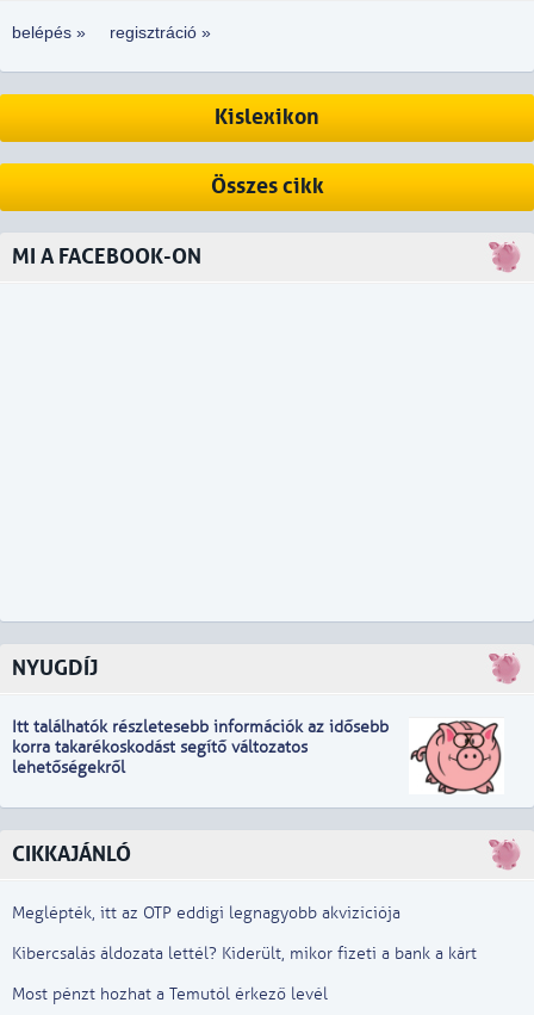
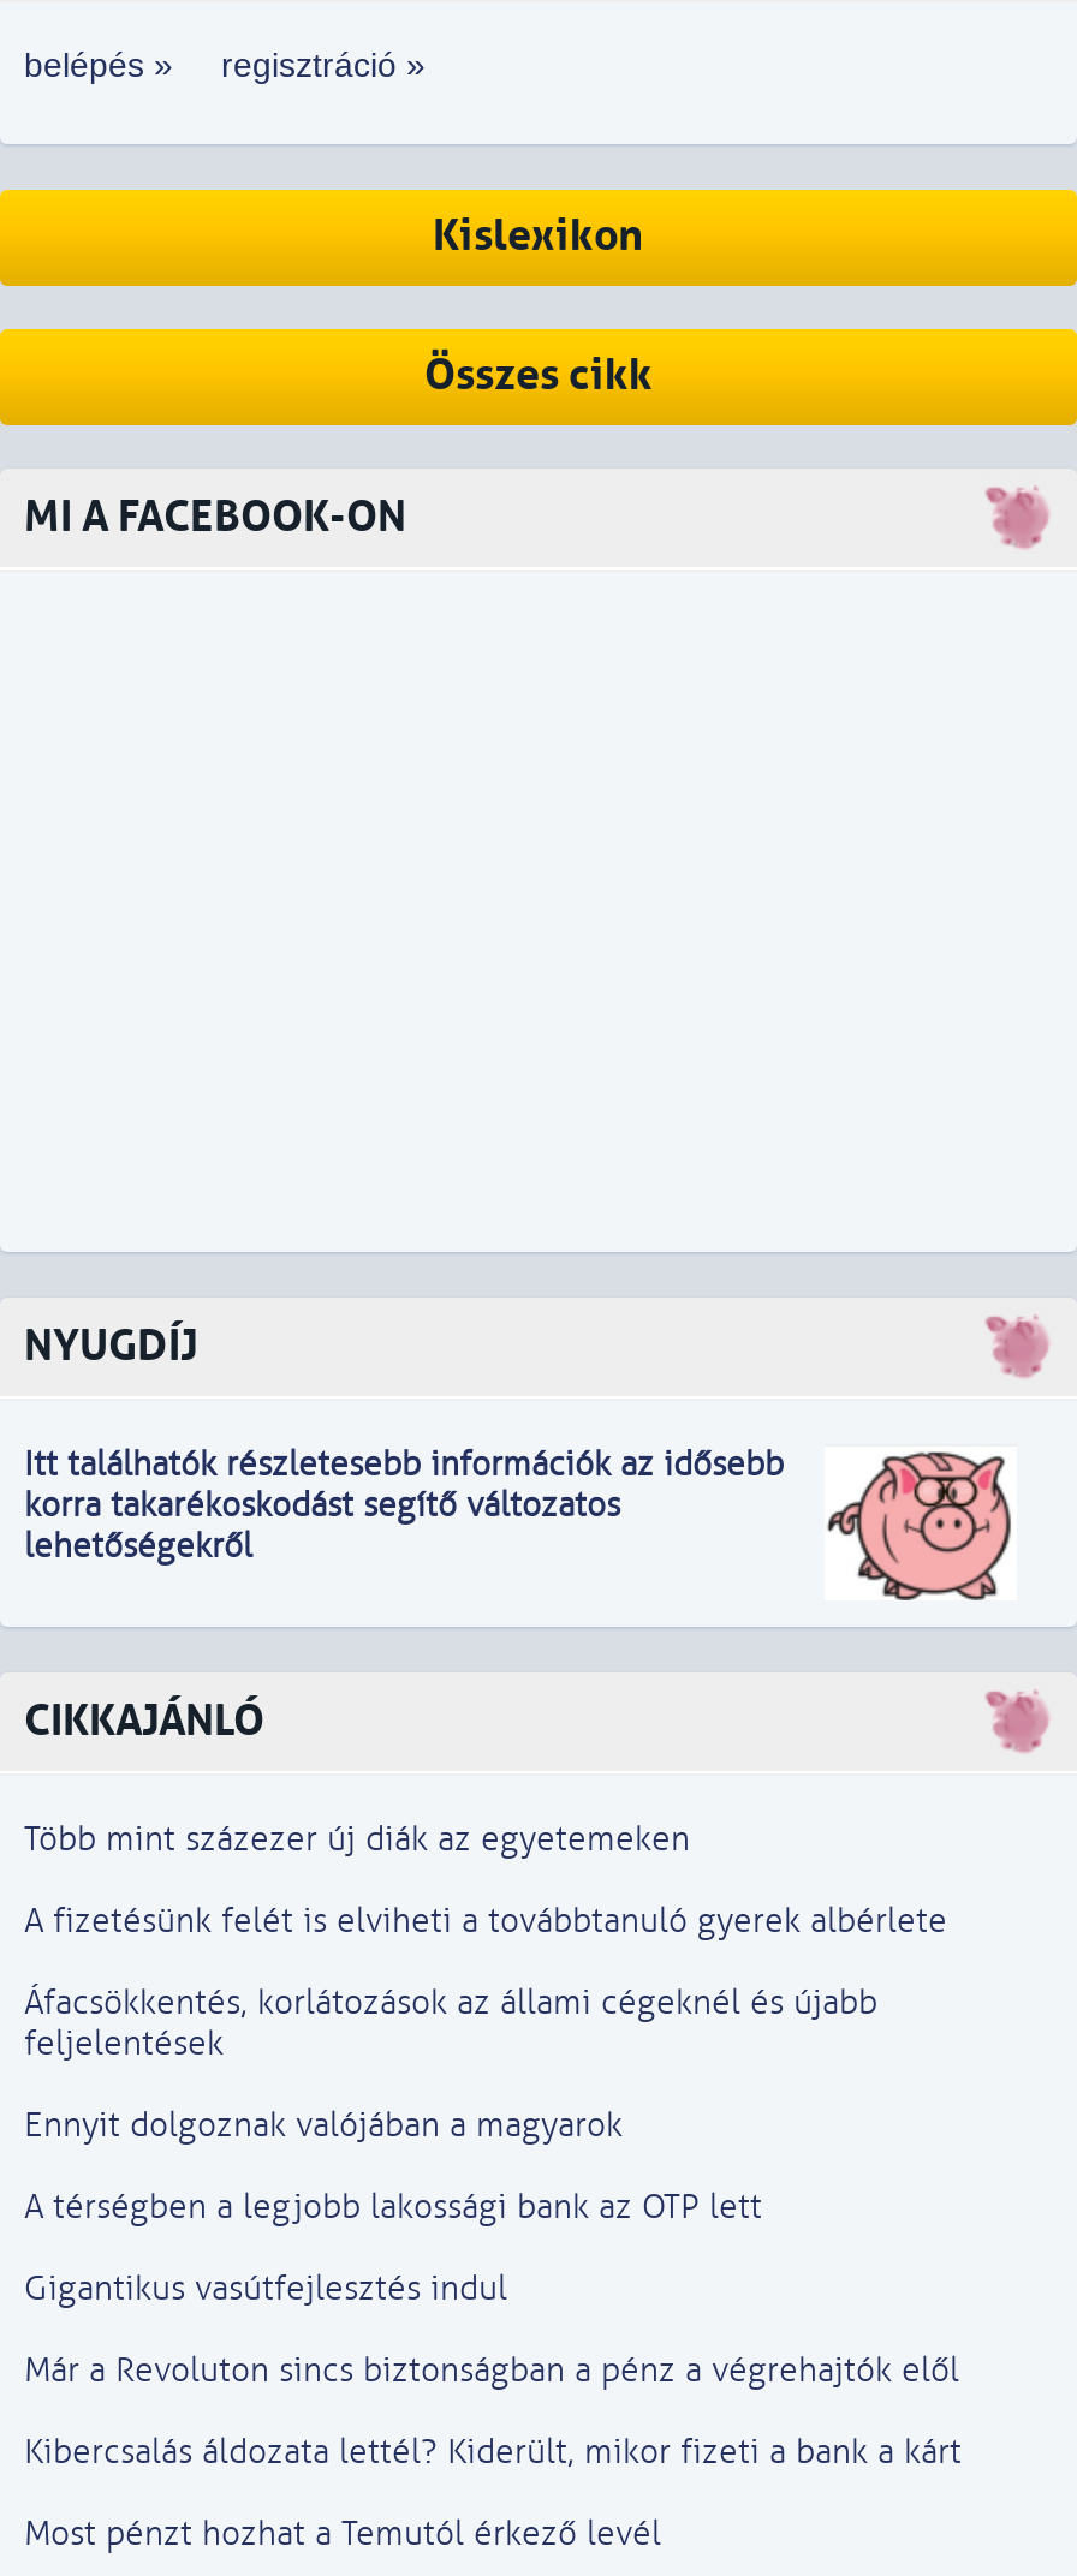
[12,903,401,923] Meglépték, itt az OTP eddigi legnagyobb akvizíciója -> [24,1820,959,2391] Több mint százezer új diák az egyetemeken | A fizetésünk felét is elviheti a továbbtanuló gyerek albérlete | Áfacsökkentés, korlátozások az állami cégeknél és újabb | feljelentések | Ennyit dolgoznak valójában a magyarok | A térségben a legjobb lakossági bank az OTP lett | Gigantikus vasútfejlesztés indul | Már a Revoluton sincs biztonságban a pénz a végrehajtók elől

